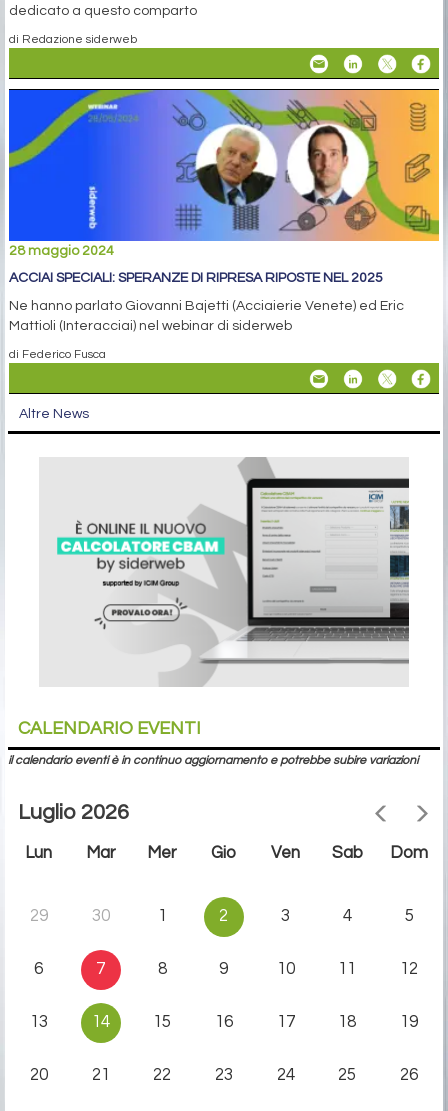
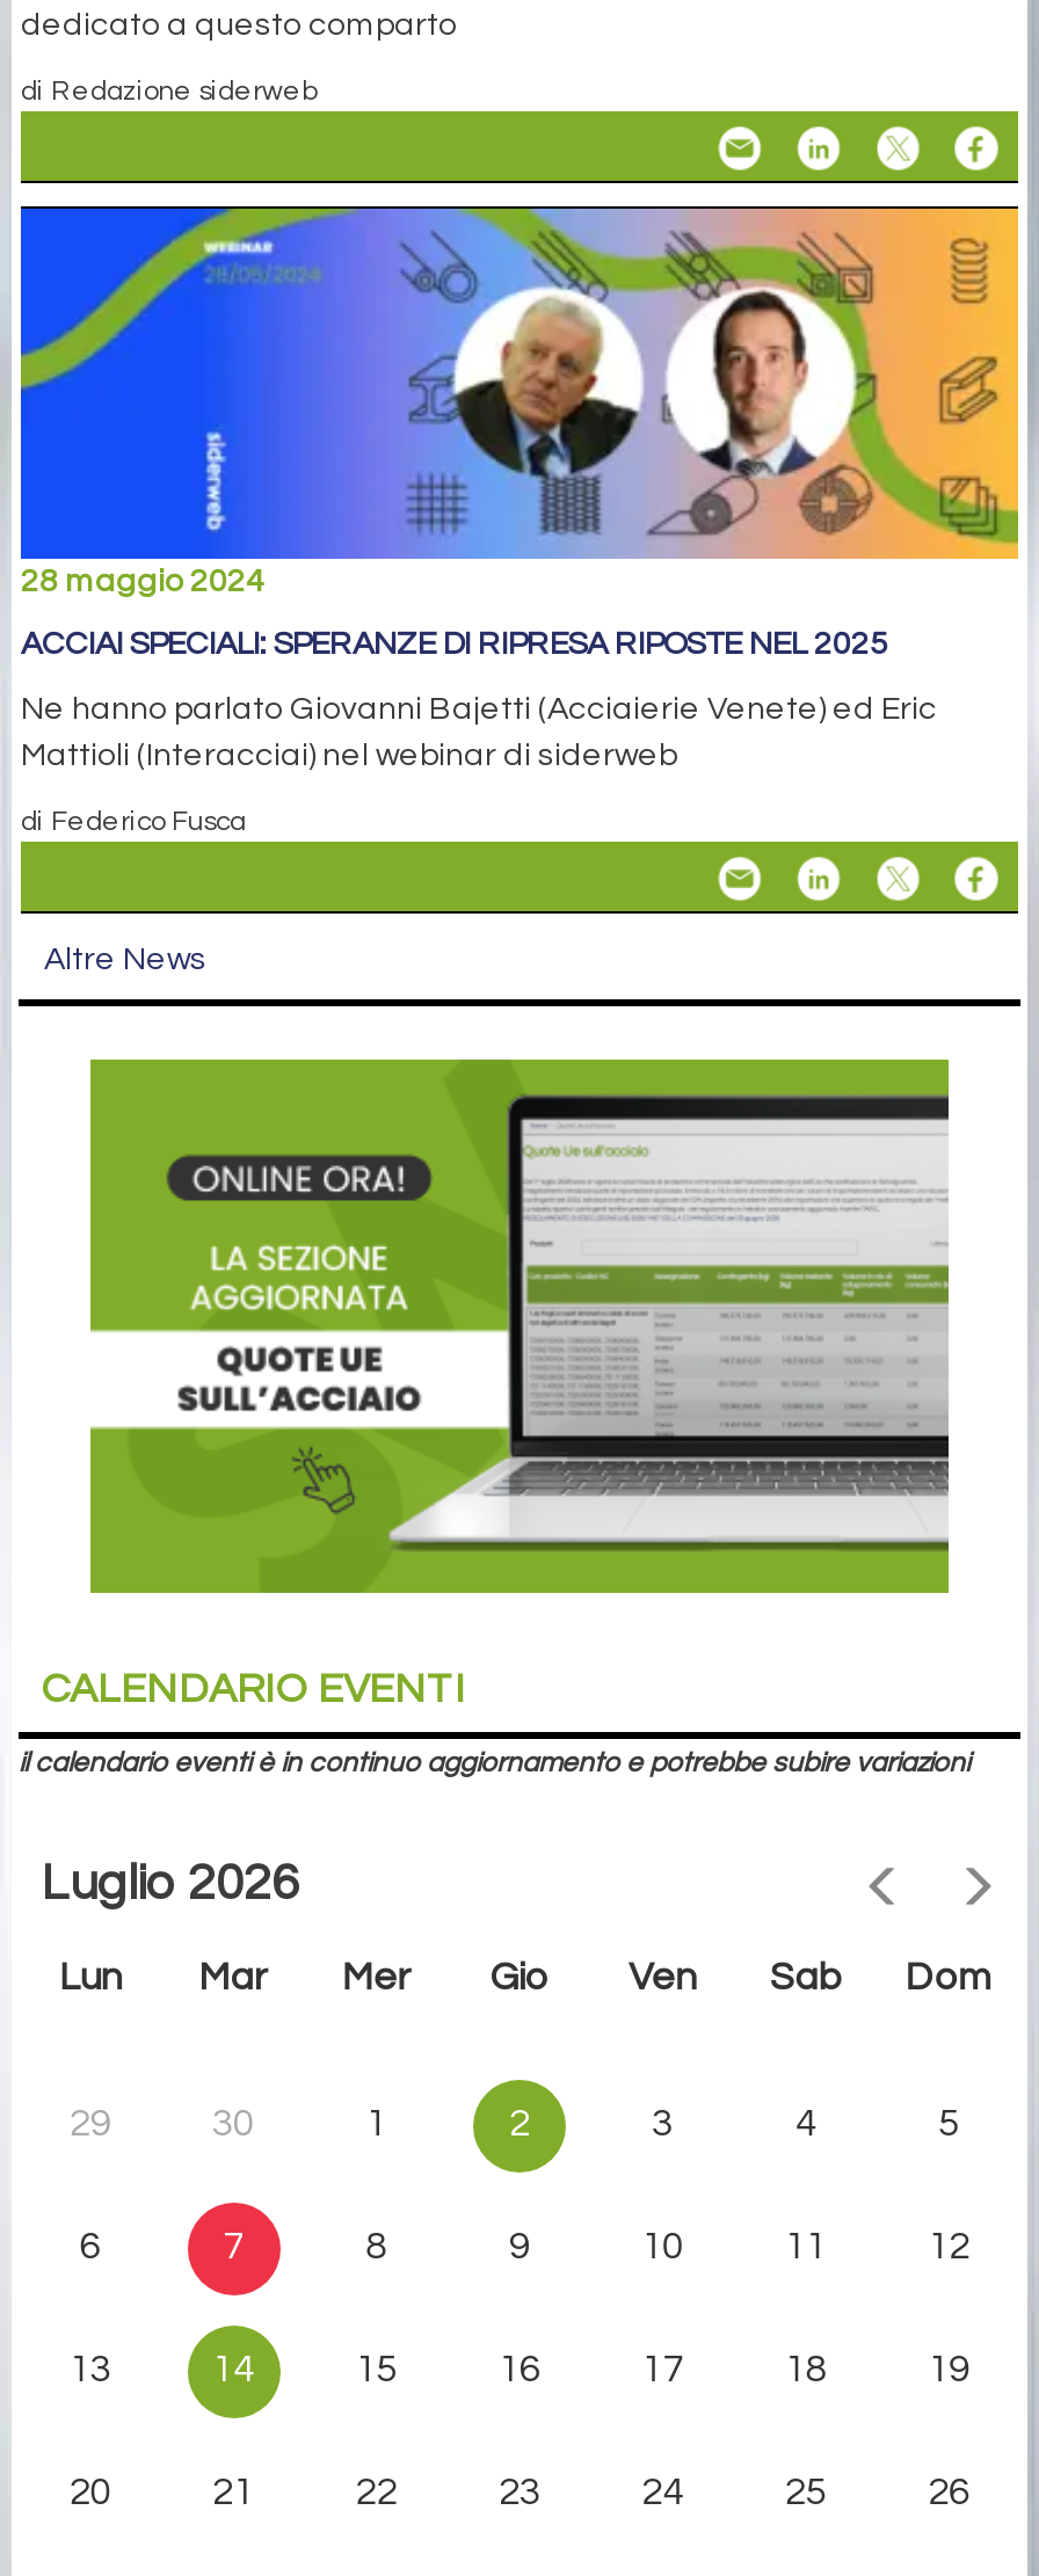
[39,457,410,687] [image] -> [88,1057,951,1595] [image]

